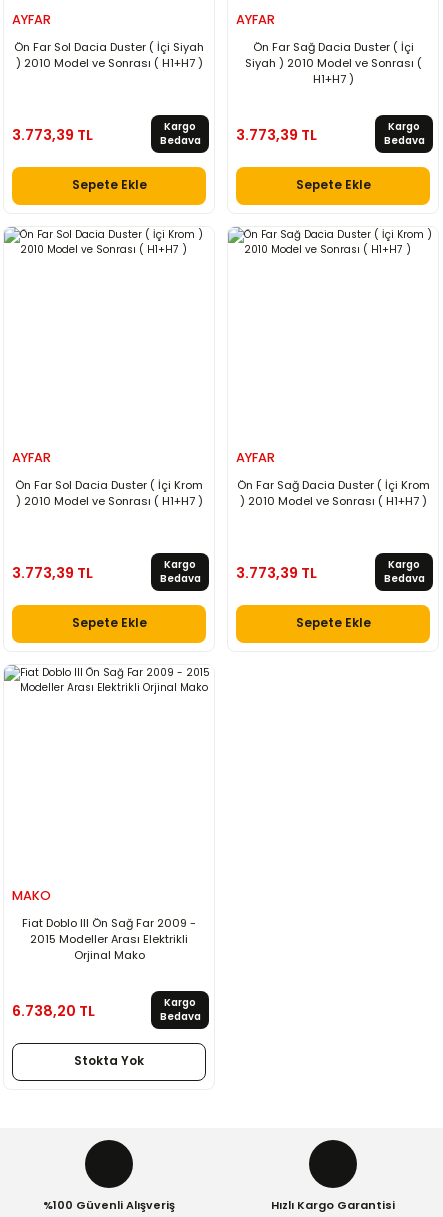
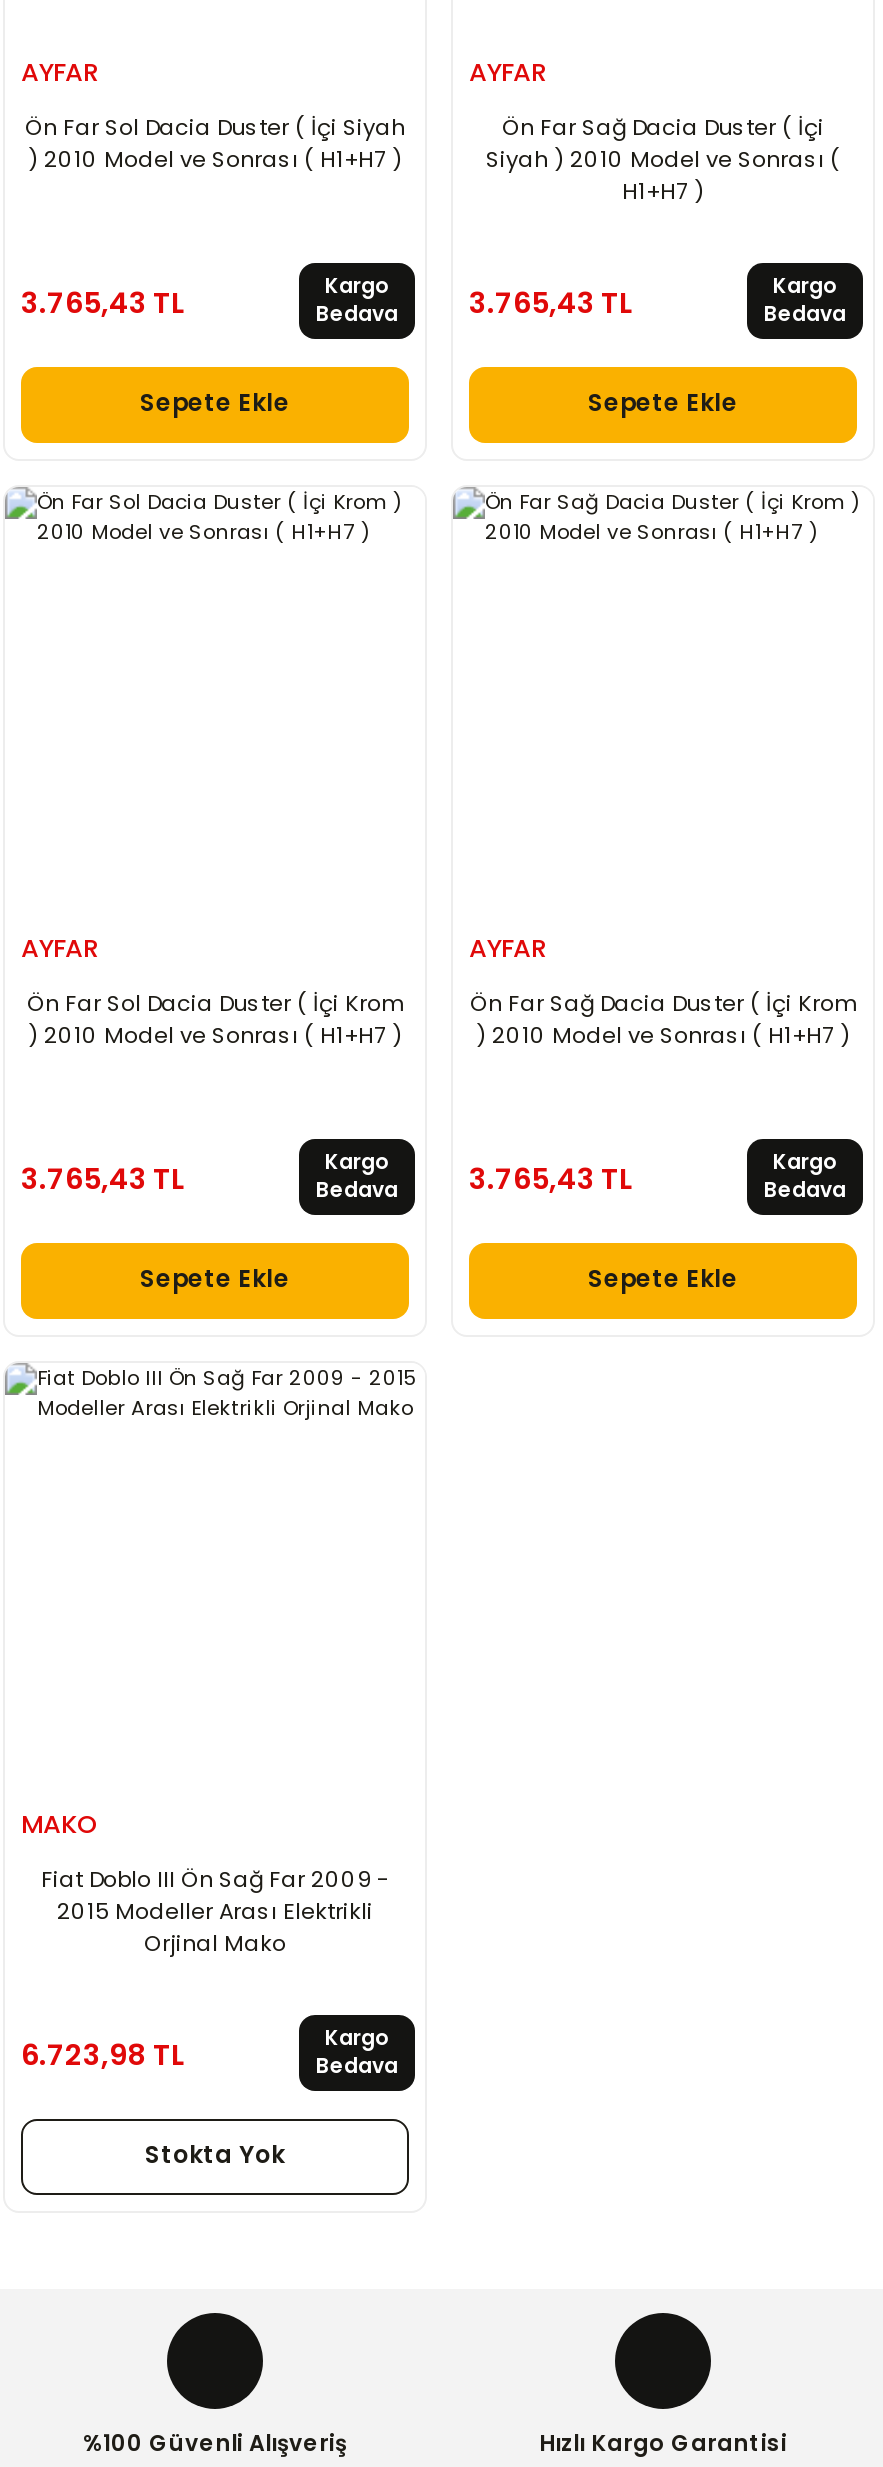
[12,125,93,145] 3.773,39 TL -> [21,283,185,323] 3.765,43 TL
[236,125,317,145] 3.773,39 TL -> [469,283,633,323] 3.765,43 TL
[12,563,93,583] 3.773,39 TL -> [21,1159,185,1199] 3.765,43 TL
[236,563,317,583] 3.773,39 TL -> [469,1159,633,1199] 3.765,43 TL
[12,1001,95,1021] 6.738,20 TL -> [21,2035,185,2075] 6.723,98 TL

